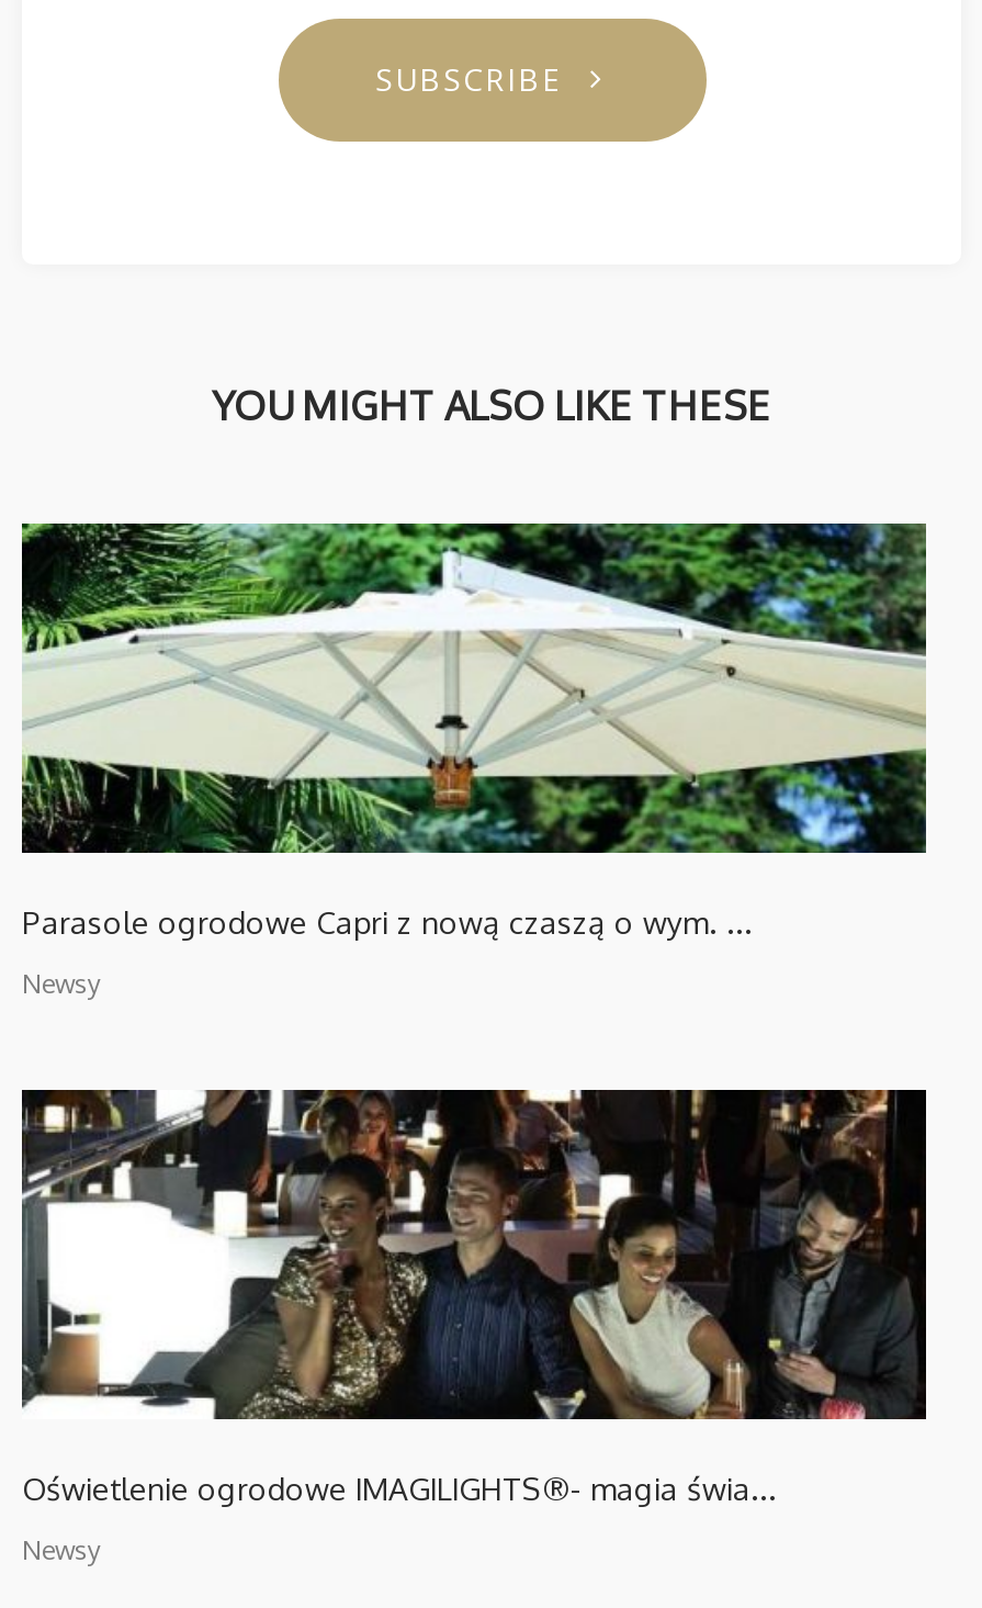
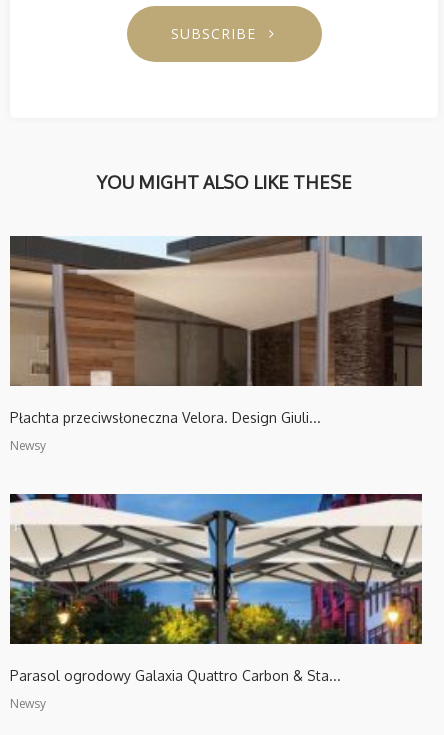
[20,521,926,941] [image] | Parasole ogrodowe Capri z nową czaszą o wym. ... -> [9,235,423,426] [image] | Płachta przeciwsłoneczna Velora. Design Giuli...
[20,1088,928,1507] [image] | Oświetlenie ogrodowe IMAGILIGHTS®- magia świa... -> [9,493,423,684] [image] | Parasol ogrodowy Galaxia Quattro Carbon & Sta...

